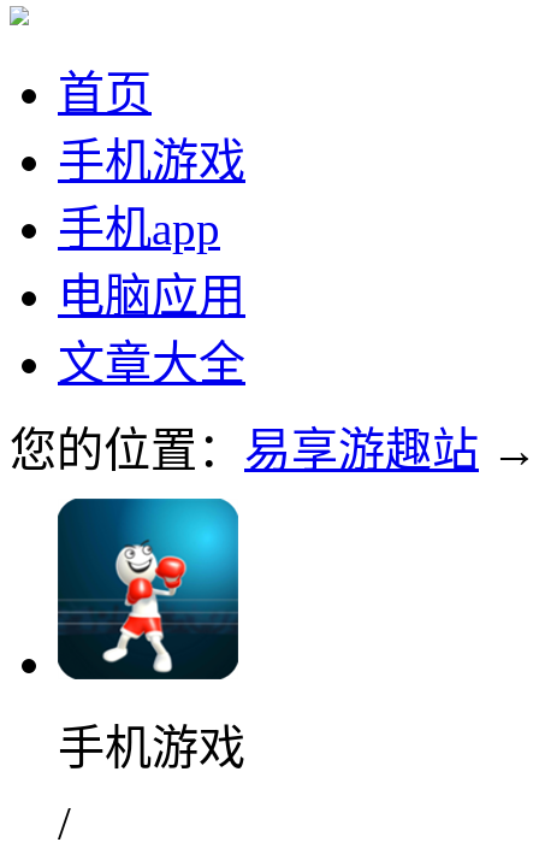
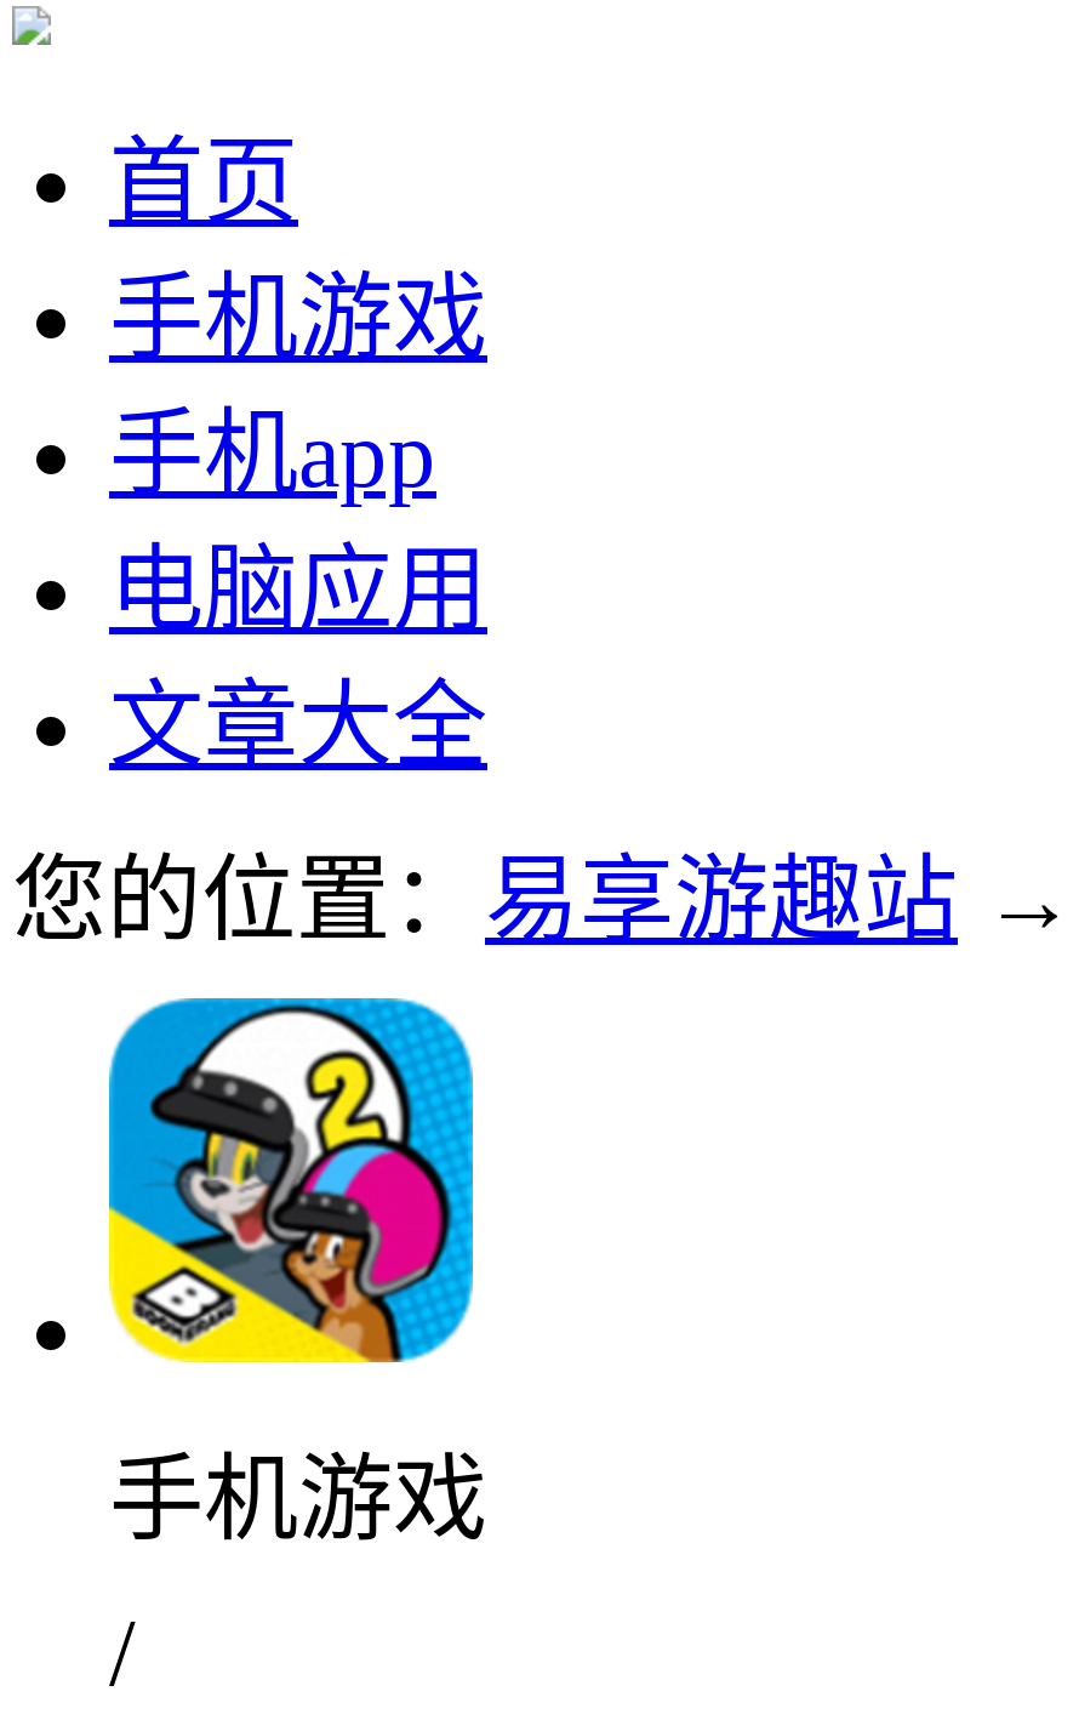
[57,497,239,681] [image] -> [107,996,475,1365] [image]

